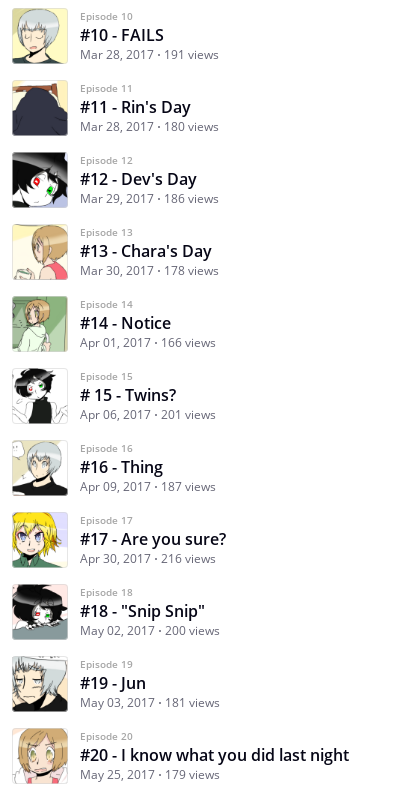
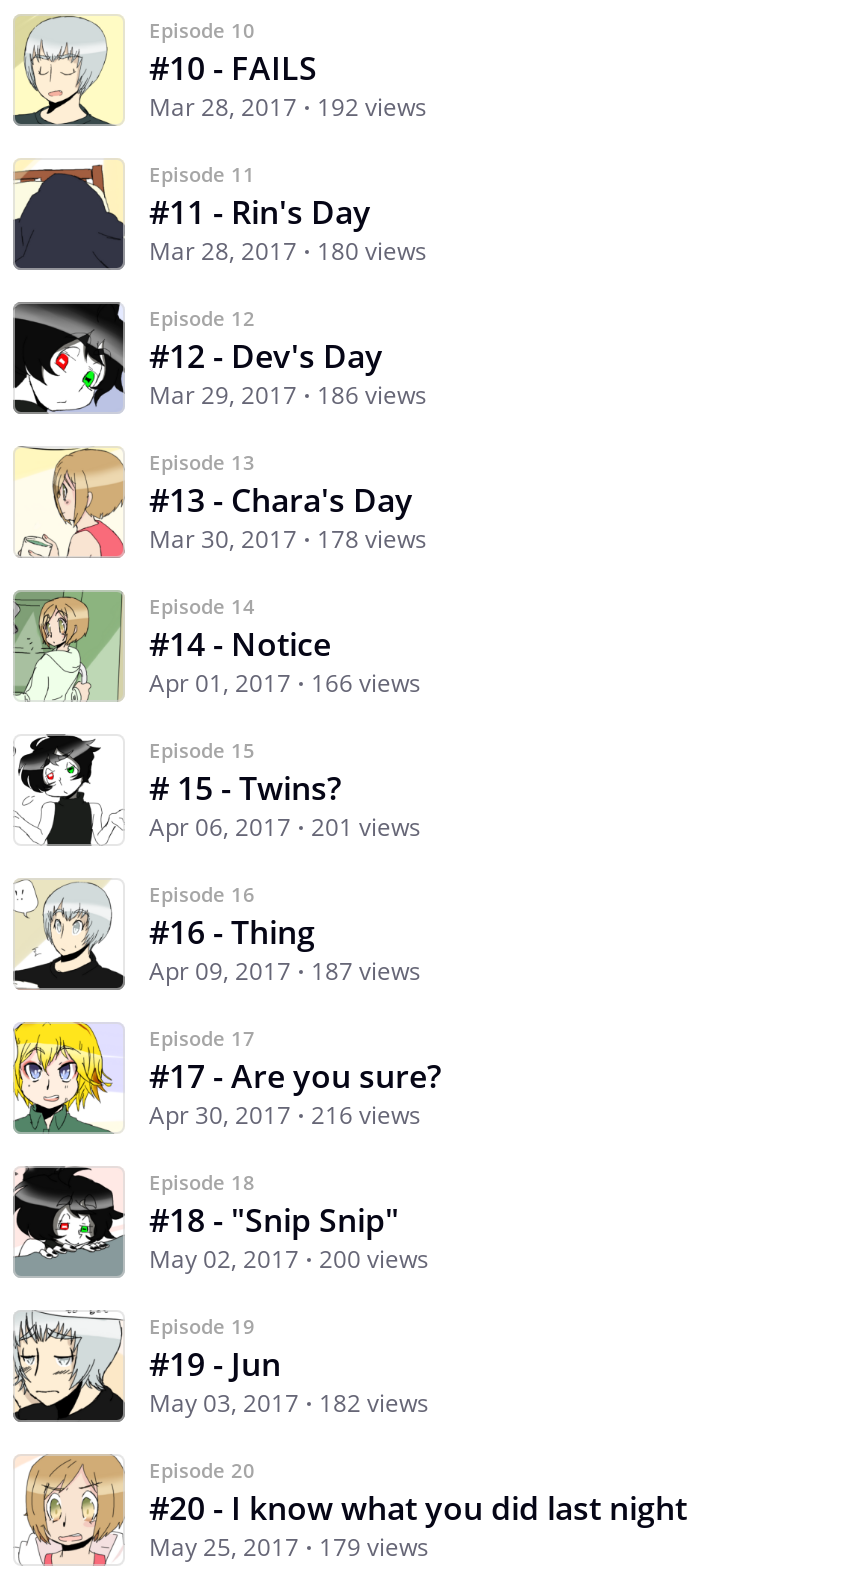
[80,46,219,63] Mar 28, 2017 191 views -> [149,91,427,125] Mar 28, 2017 192 views
[80,694,220,711] May 03, 2017 181 views -> [149,1387,429,1421] May 03, 2017 182 views

